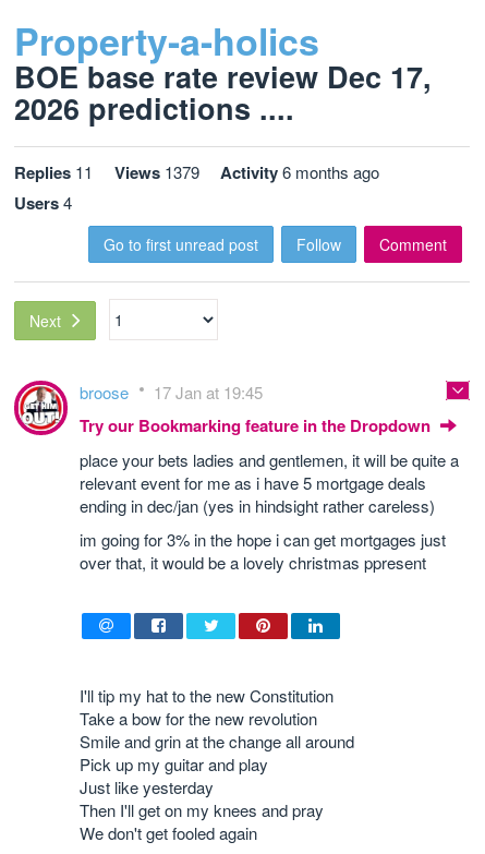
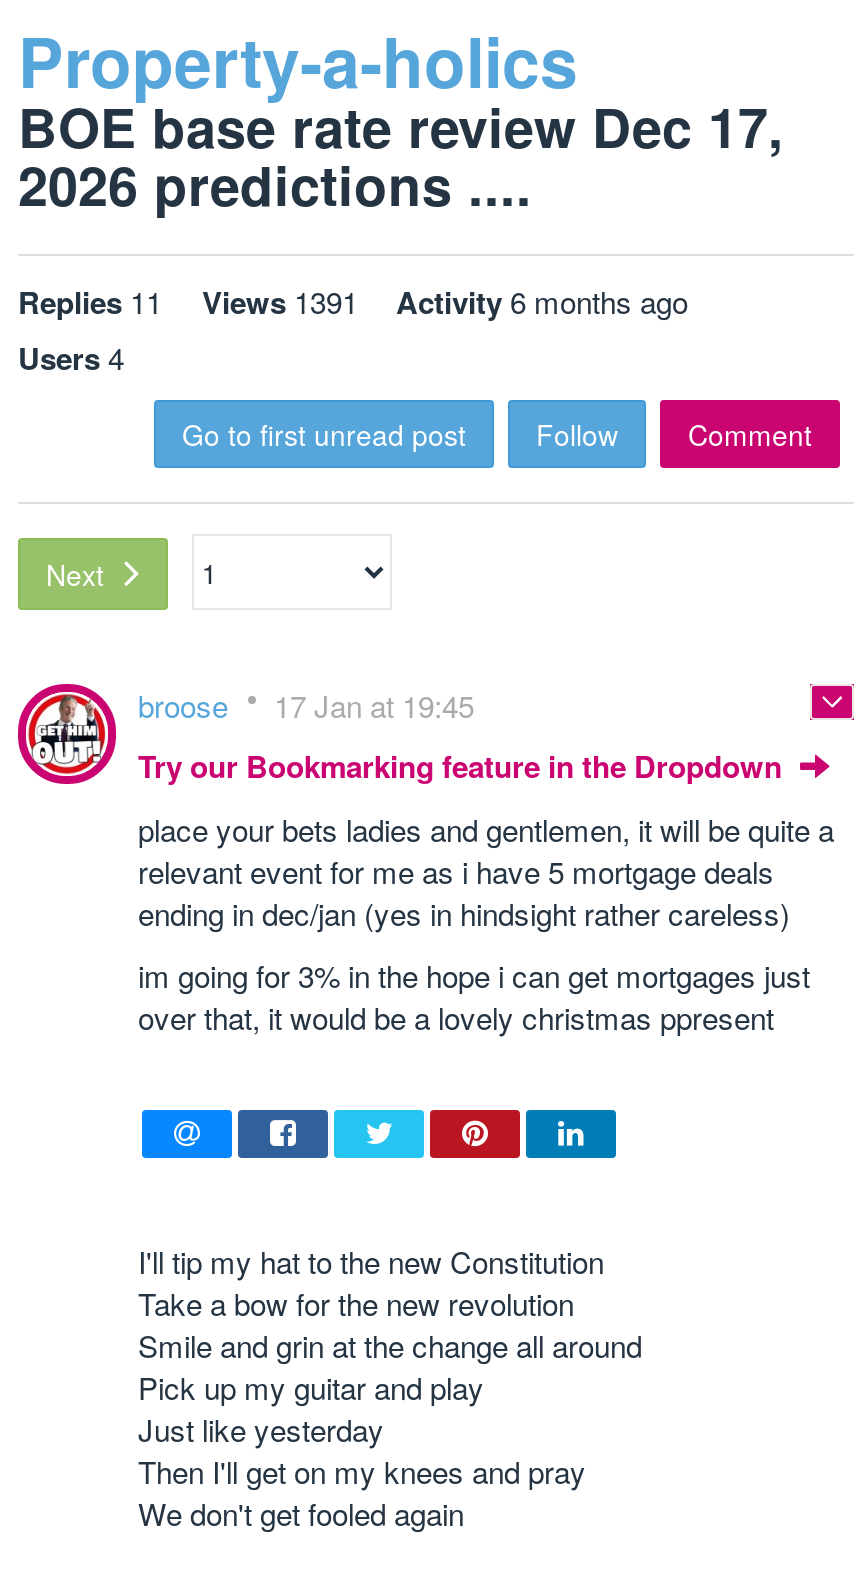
[14,160,379,184] Replies 11 Views 1379 Activity 6 months ago -> [18,280,688,324] Replies 11 Views 1391 Activity 6 months ago

